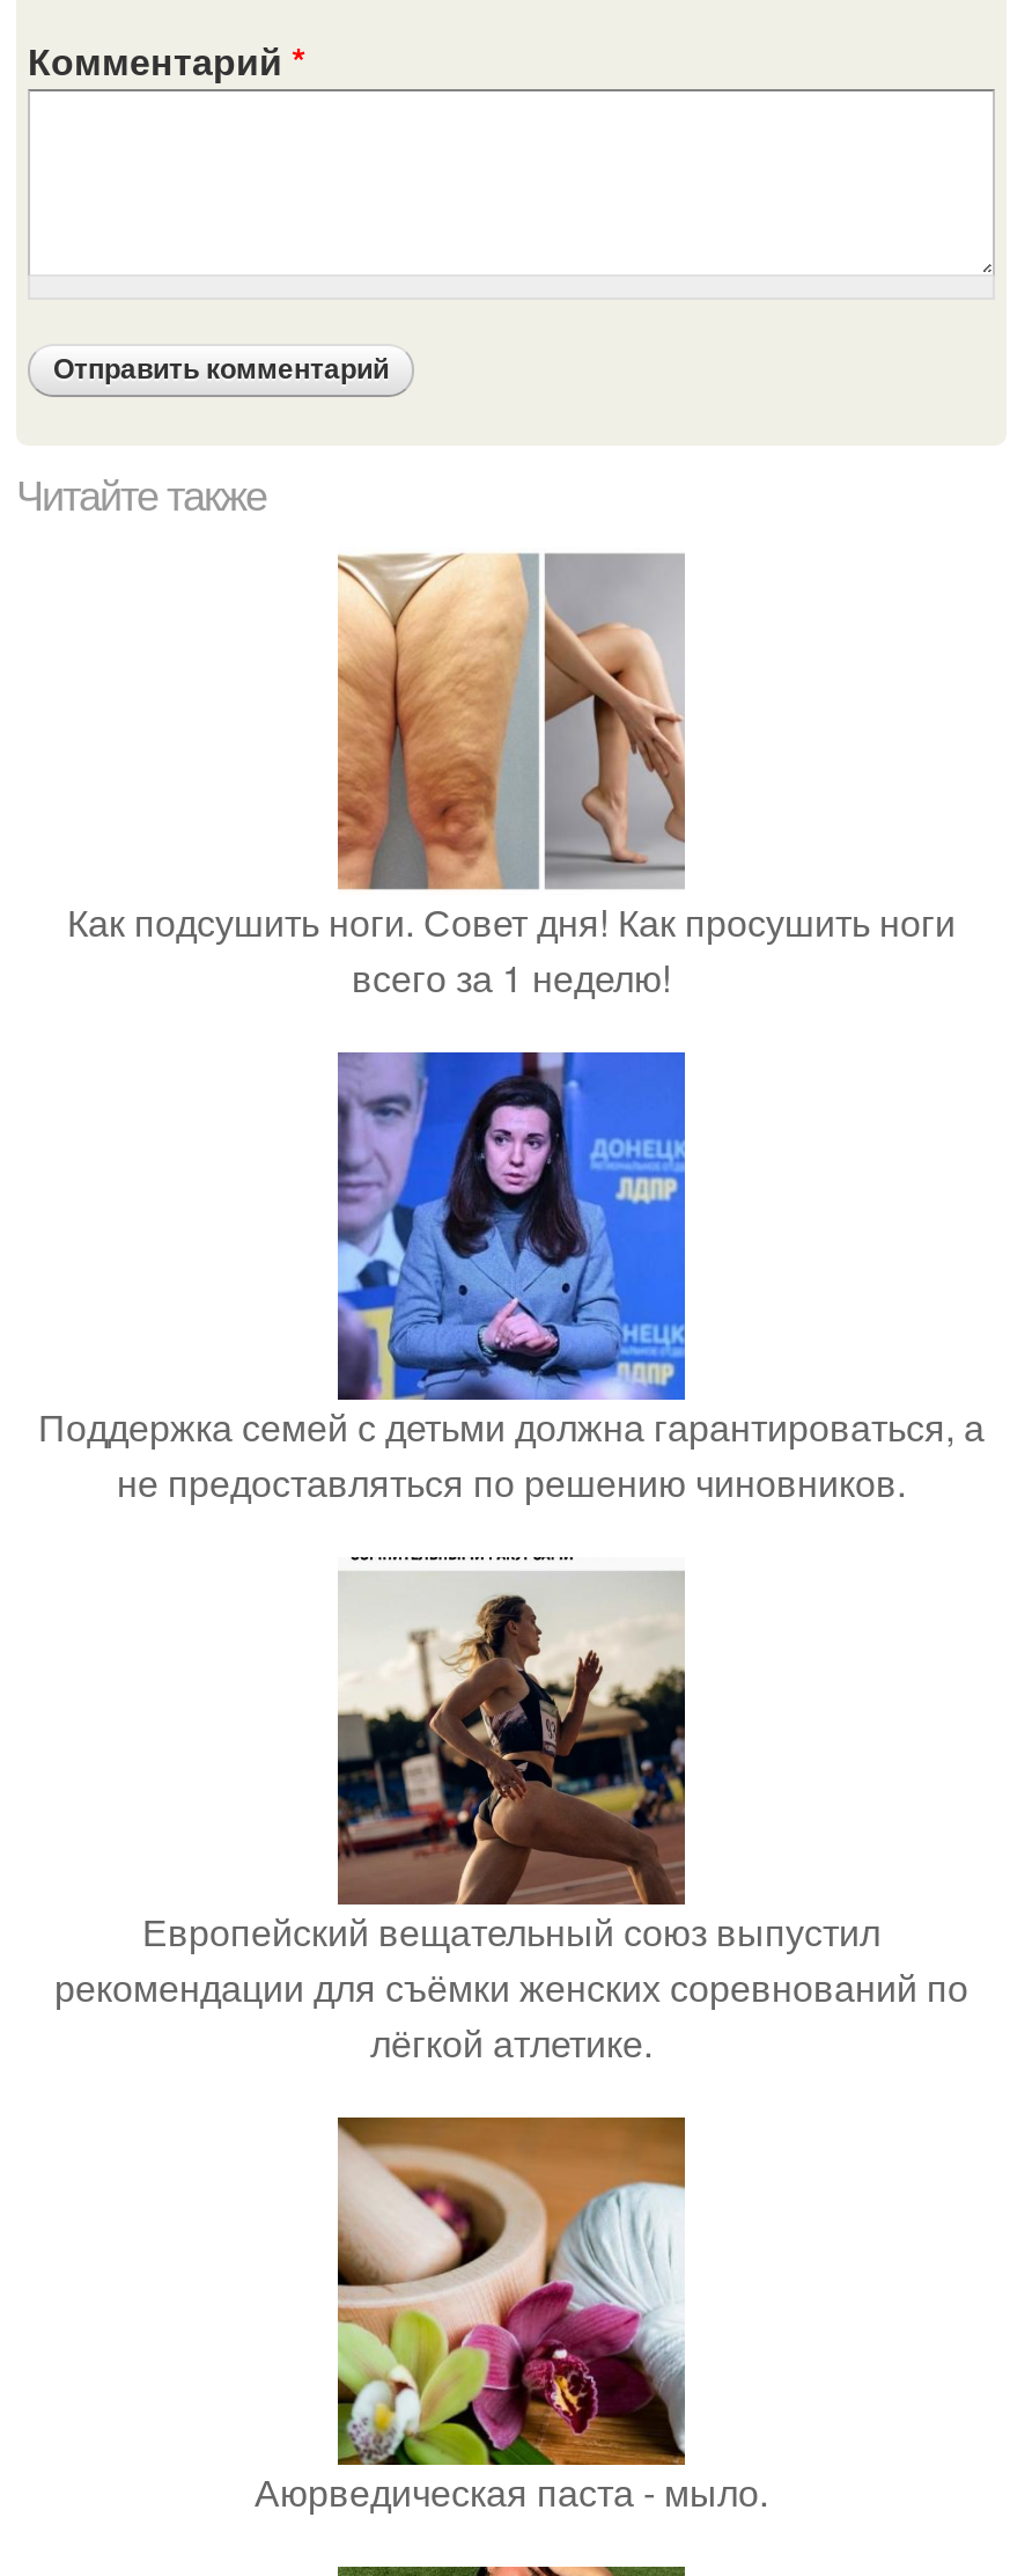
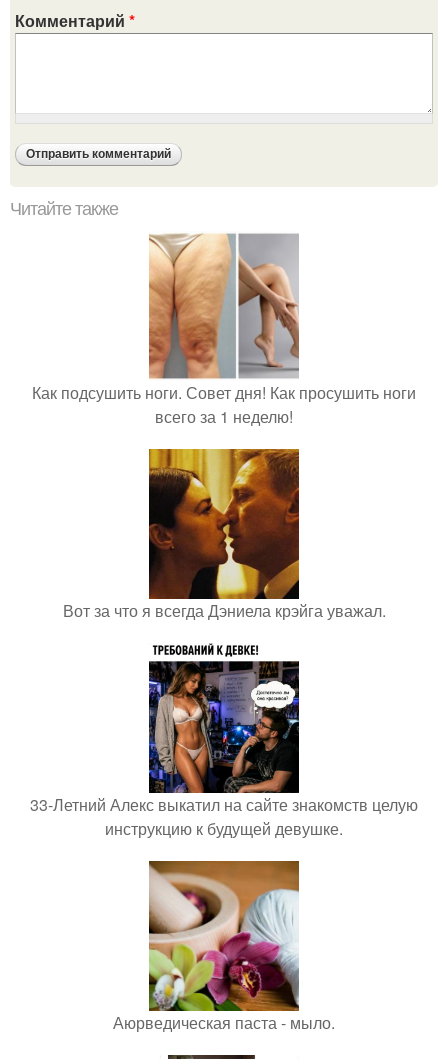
[336,1050,687,1381] [image] -> [148,448,300,543] [image]
[38,1399,985,1507] Поддержка семей с детьми должна гарантироваться, а | не предоставляться по решению чиновников. -> [62,598,385,621] Вот за что я всегда Дэниела крэйга уважал.
[54,1580,968,2068] [image] | Европейский вещательный союз выпустил | рекомендации для съёмки женских соревнований по | лёгкой атлетике. -> [30,653,418,839] [image] | 33-Летний Алекс выкатил на сайте знакомств целую | инструкцию к будущей девушке.

